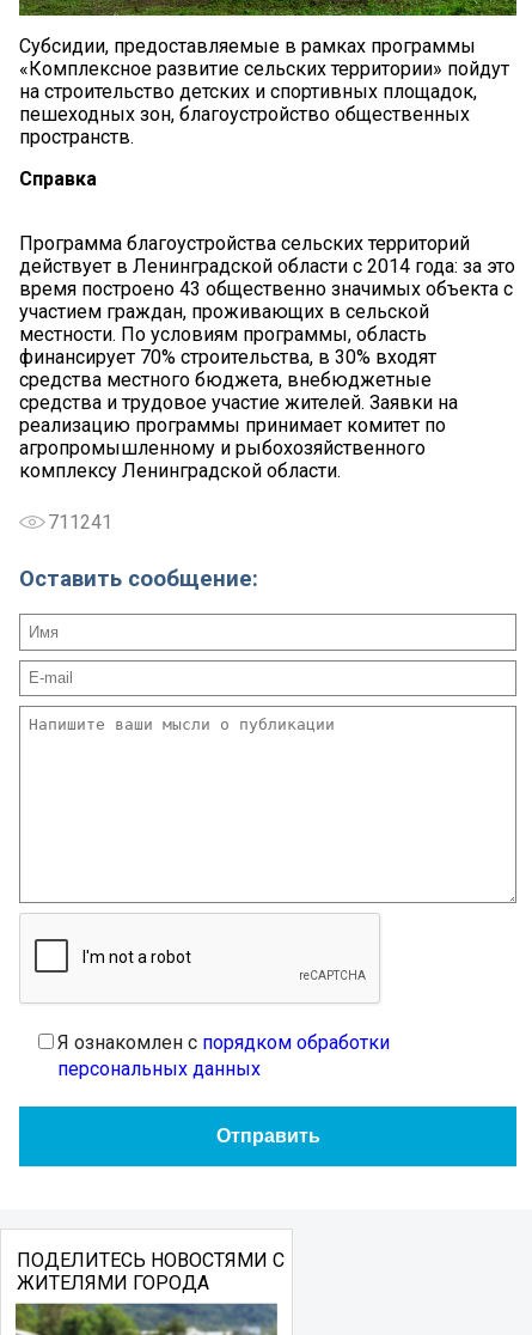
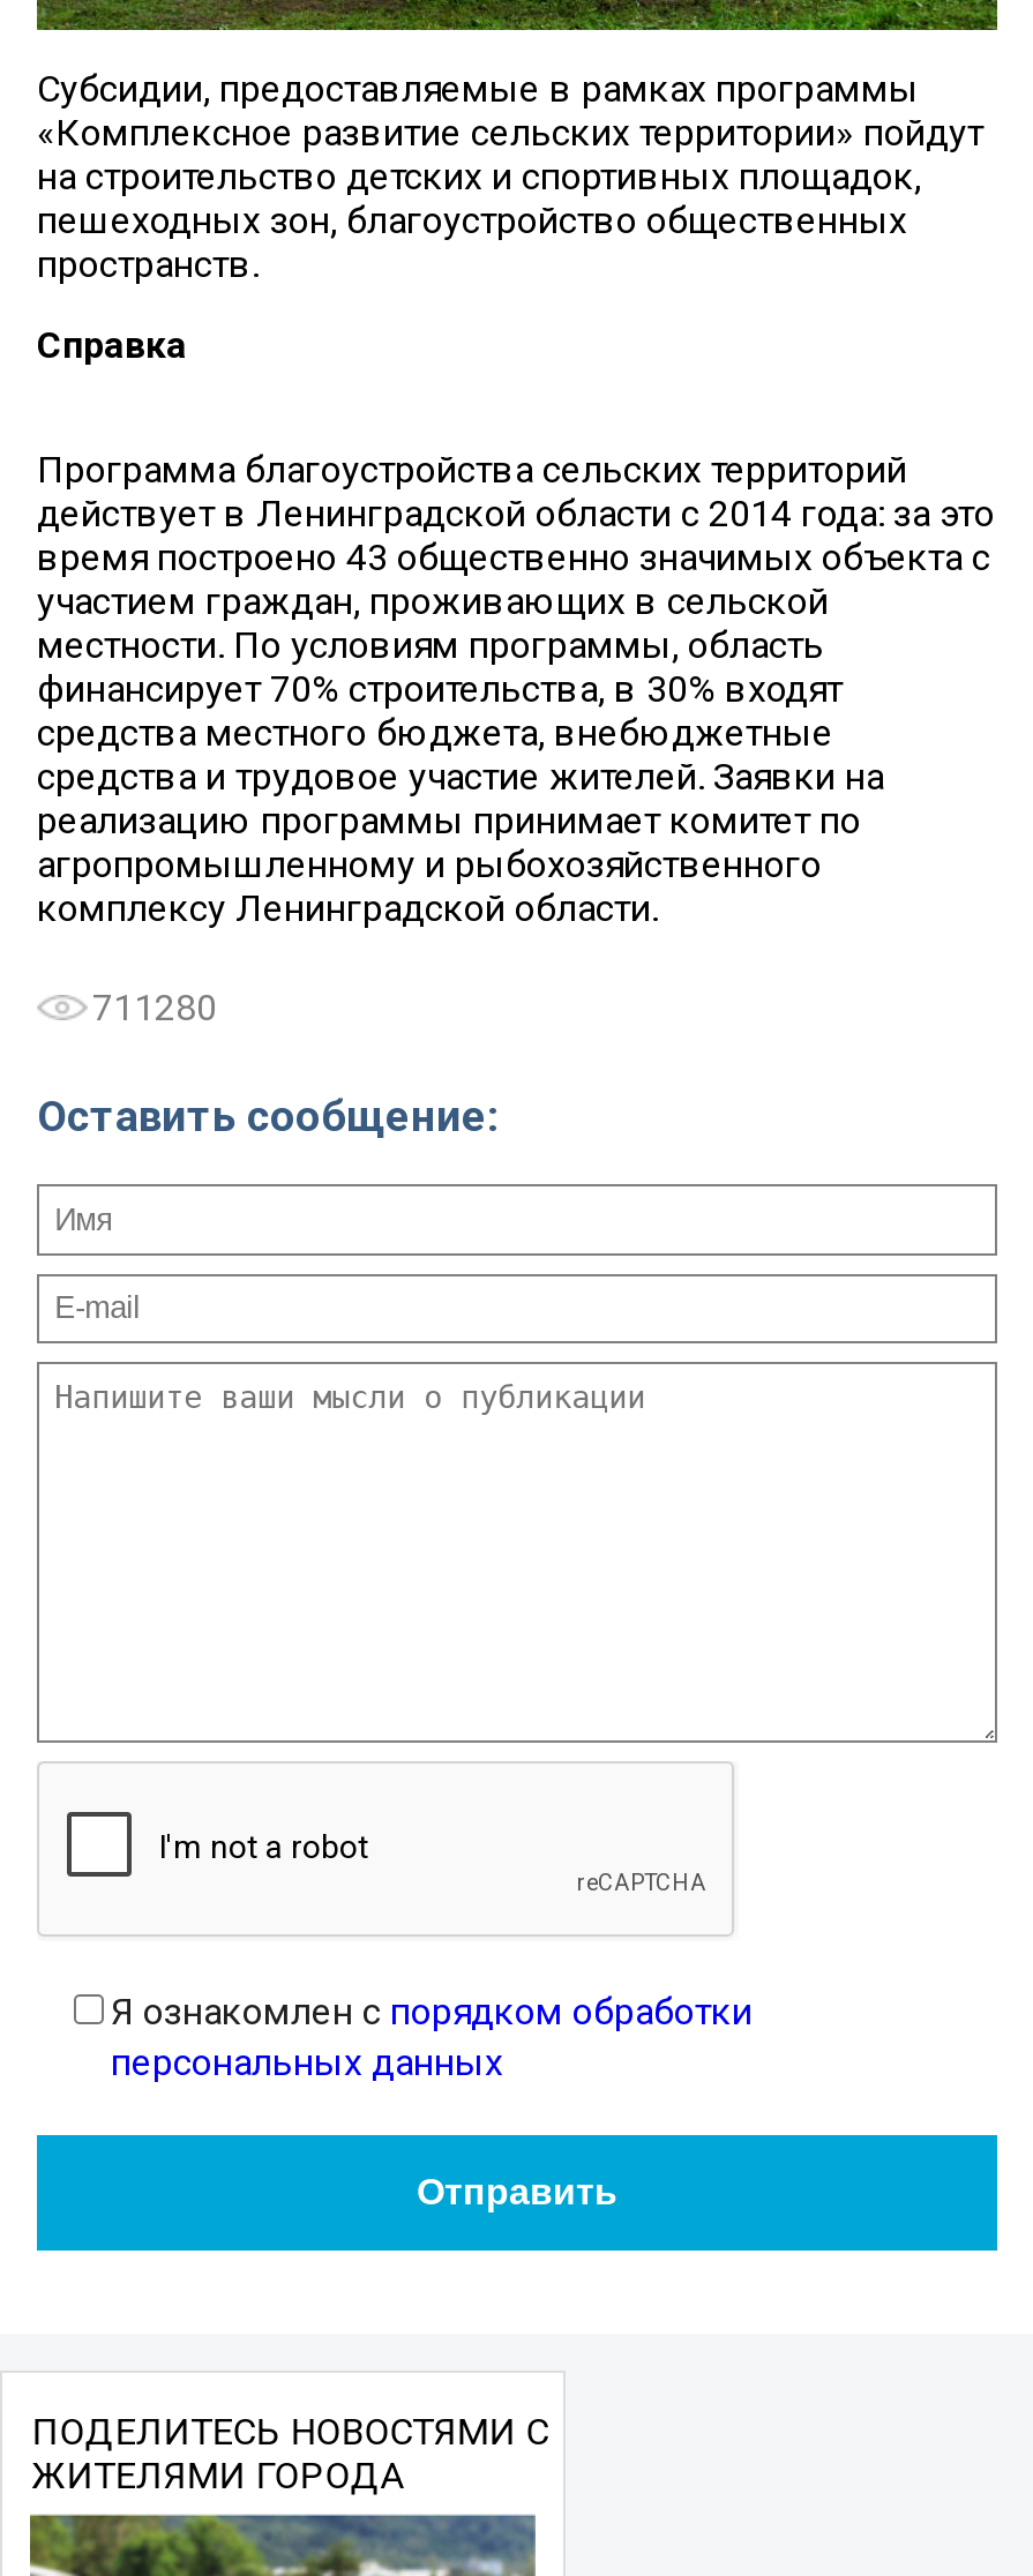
[48,511,112,533] 711241 -> [92,985,217,1029] 711280

